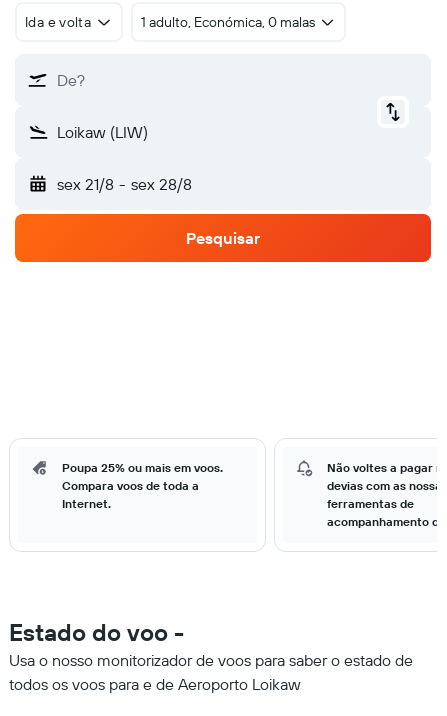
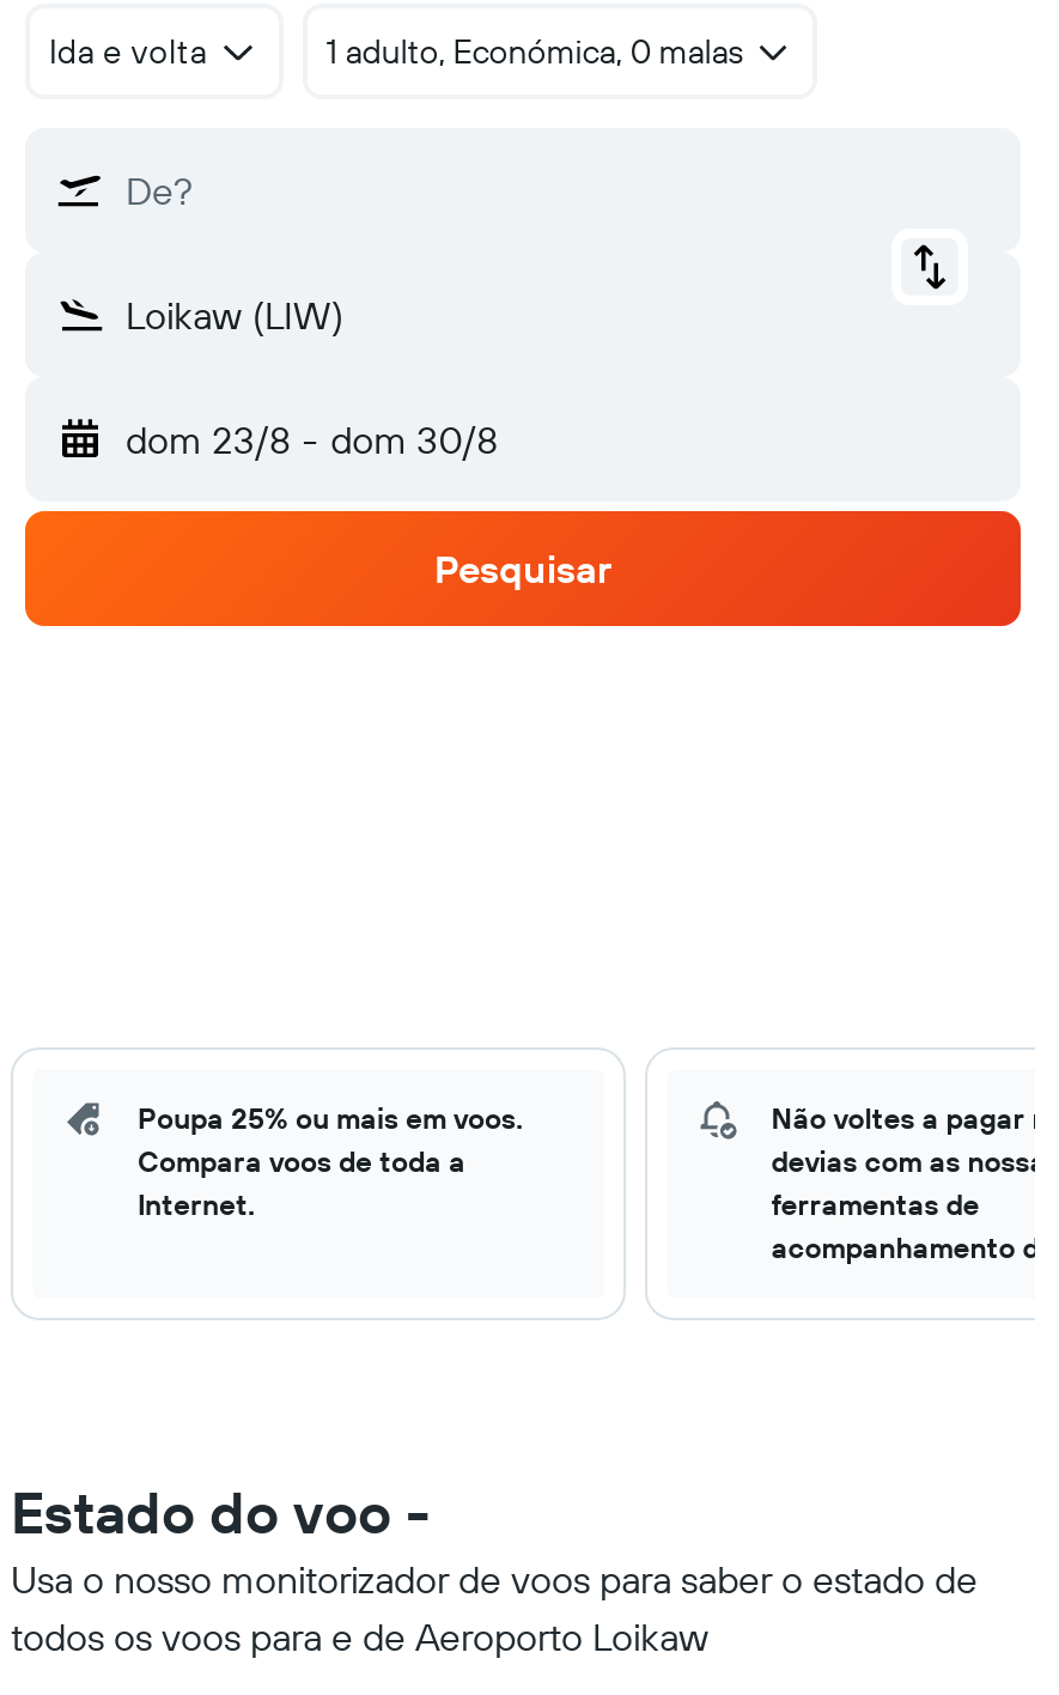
[57,174,192,194] sex 21/8 - sex 28/8 -> [126,415,498,463] dom 23/8 - dom 30/8

